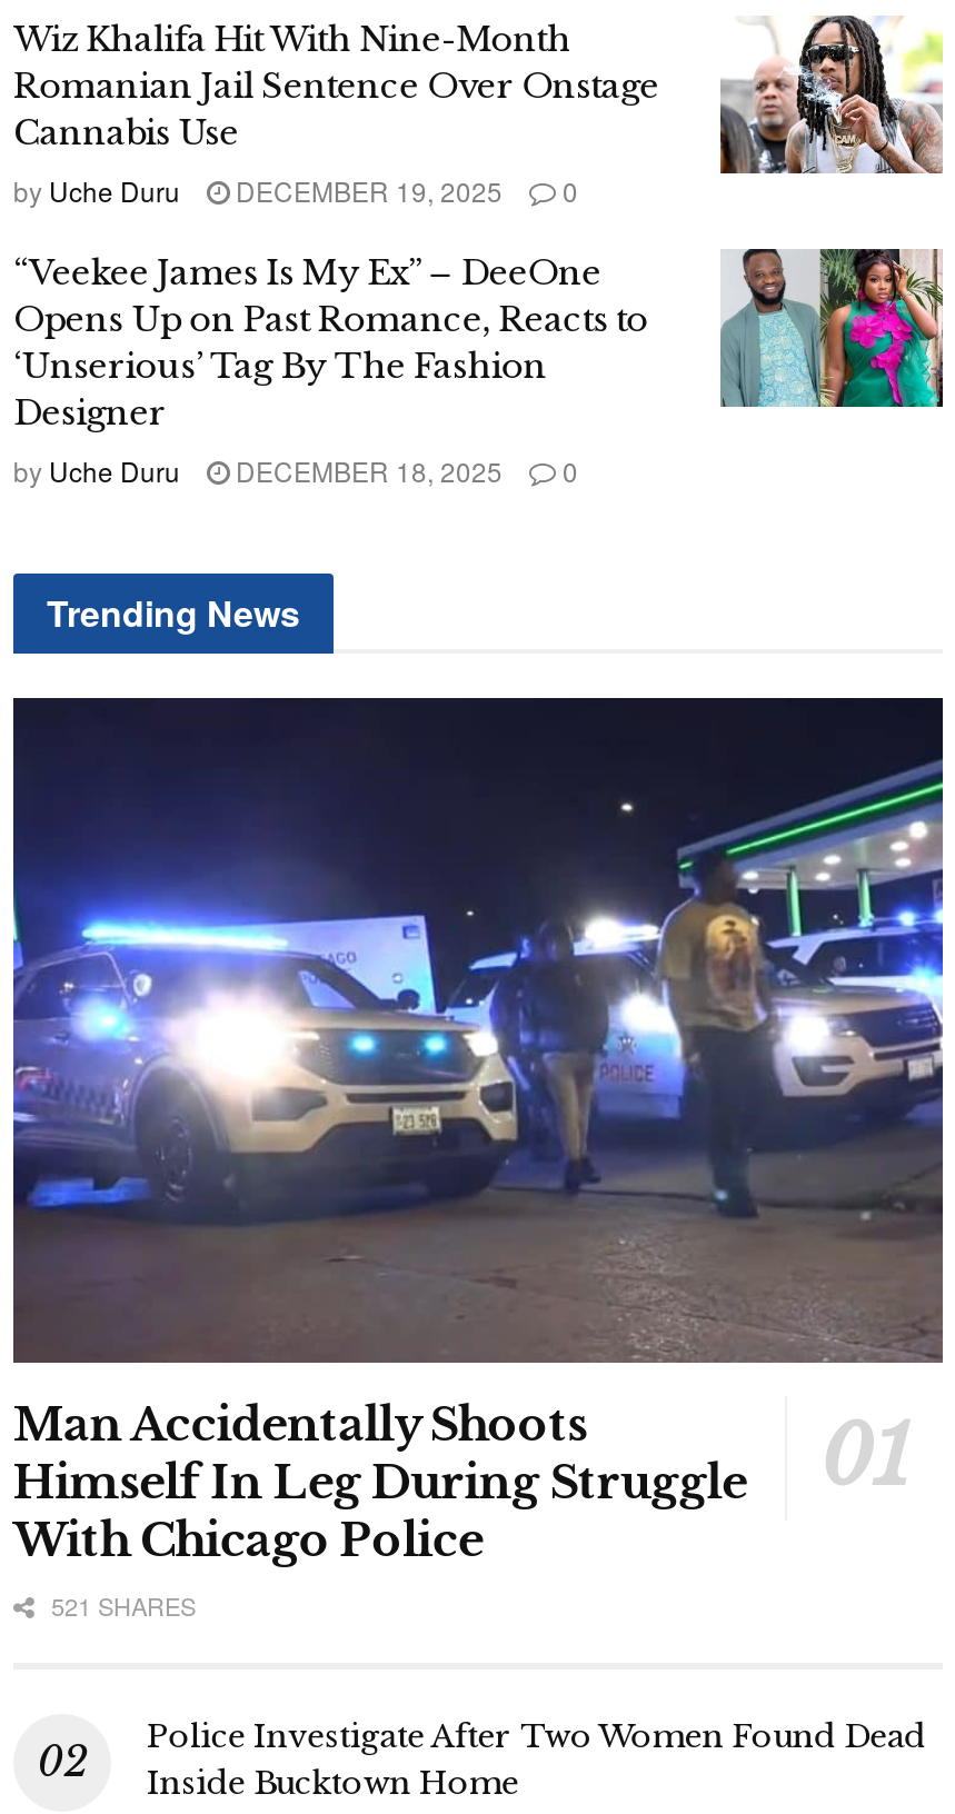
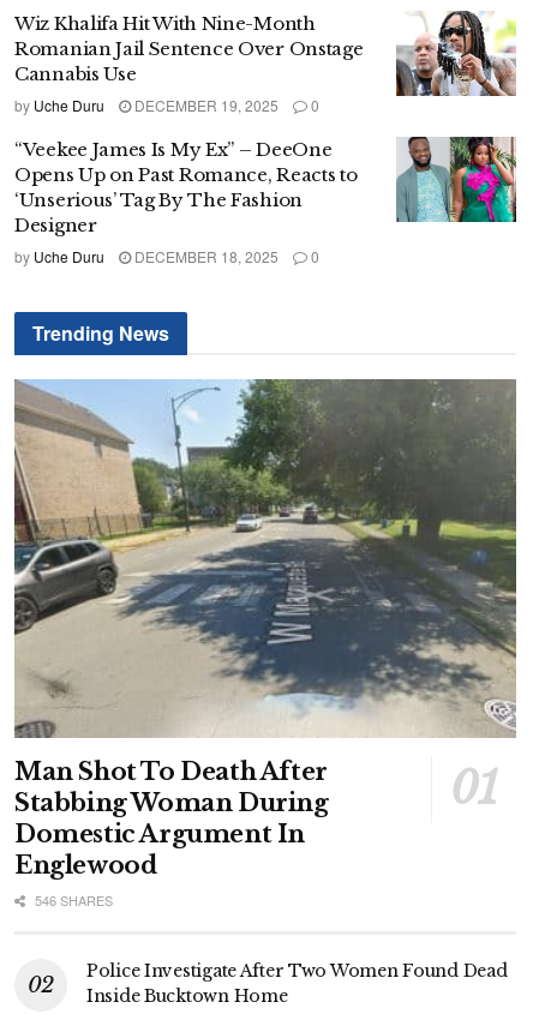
[11,696,945,1622] [image] | Man Accidentally Shoots | Himself In Leg During Struggle | With Chicago Police | 521 SHARES -> [13,378,517,909] [image] | Man Shot To Death After | Stabbing Woman During | Domestic Argument In | Englewood | 546 SHARES

